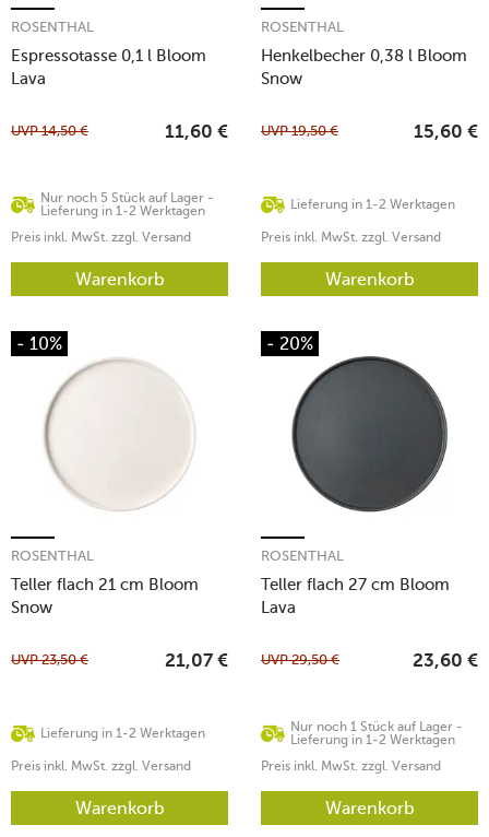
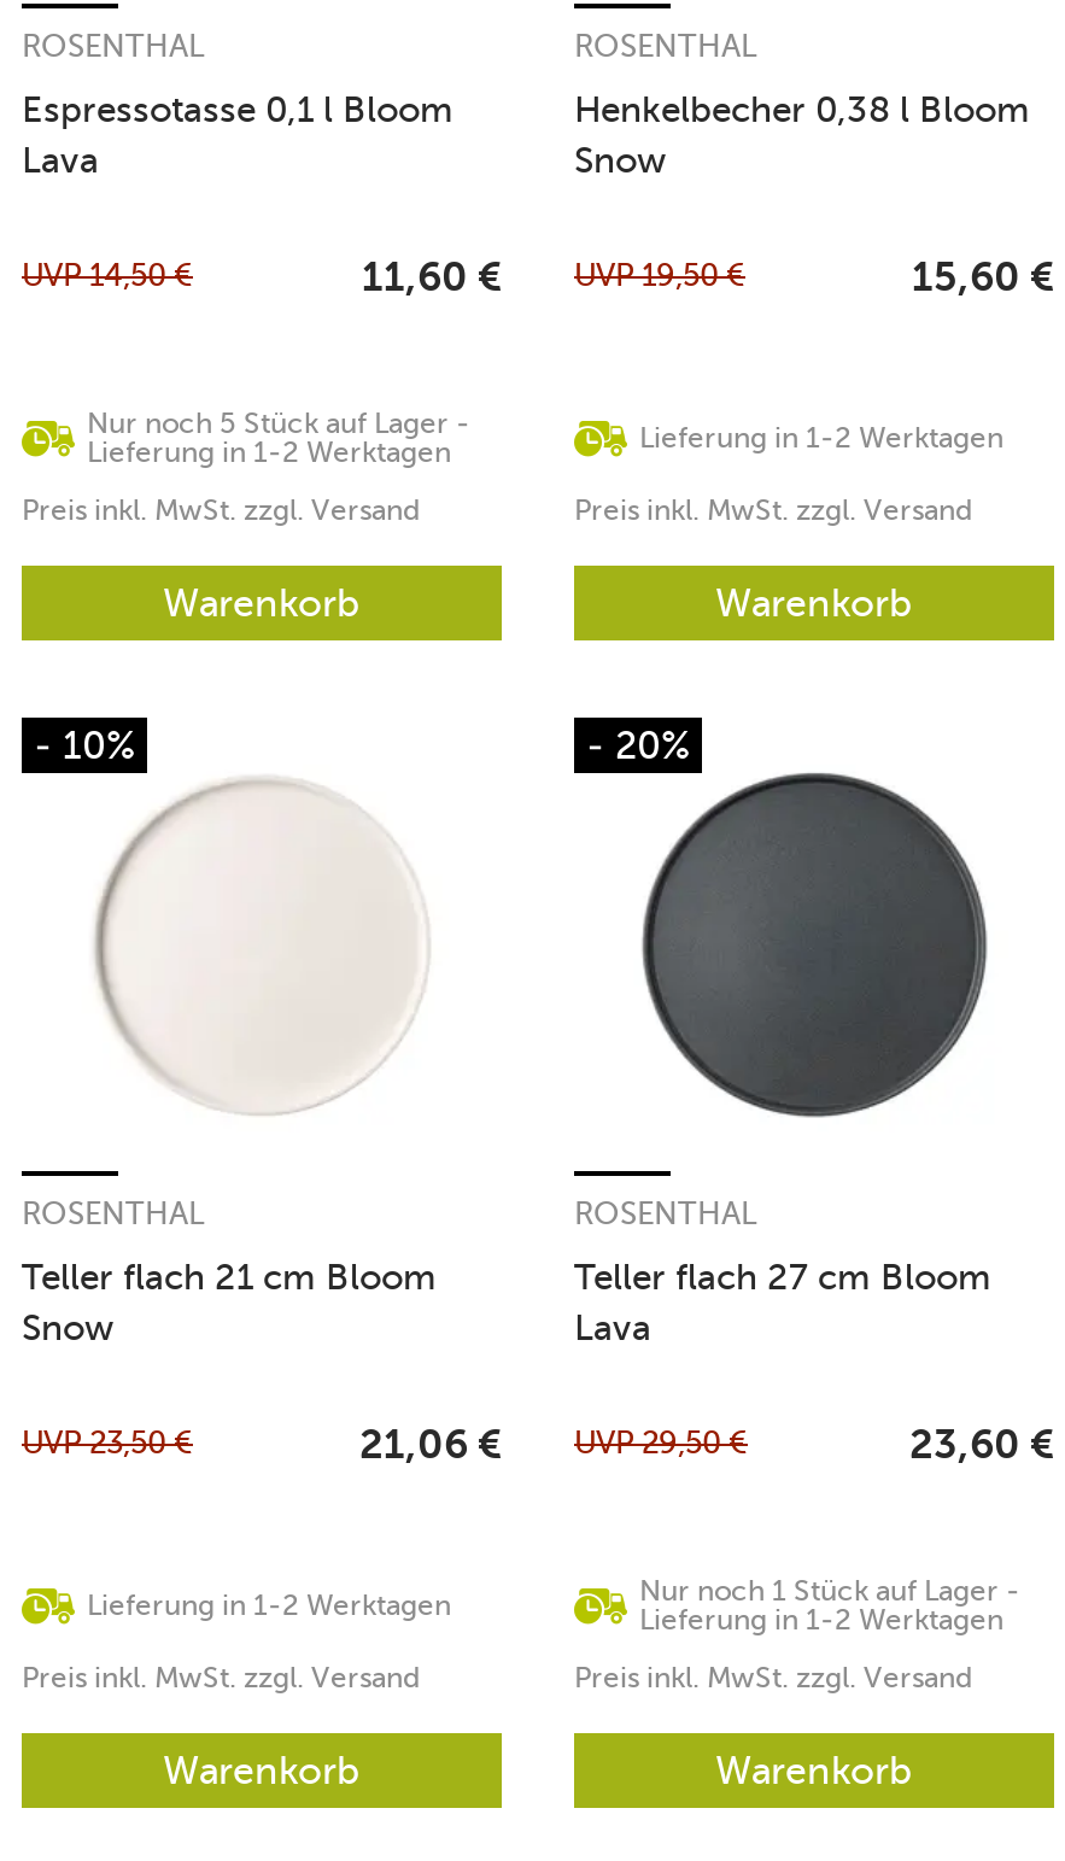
[165,651,339,671] 21,07 € UVP29,50 € -> [359,1424,748,1467] 21,06 € UVP29,50 €

